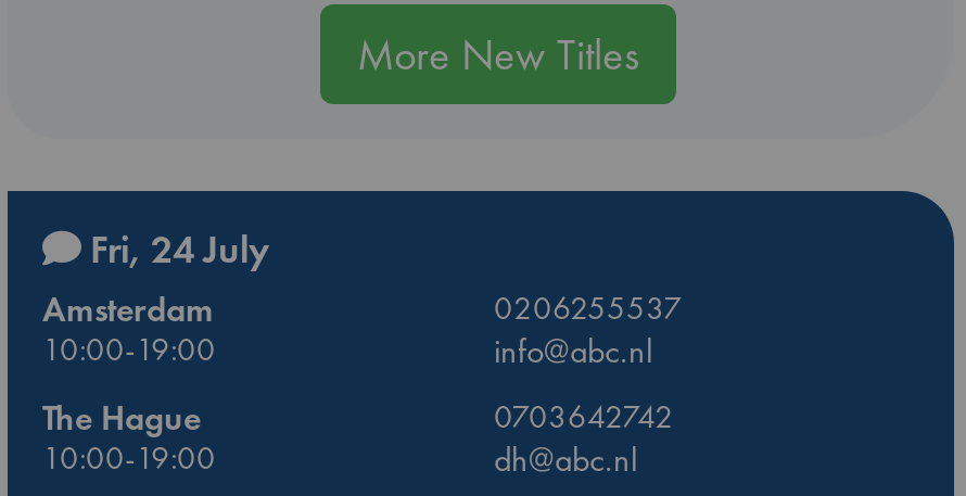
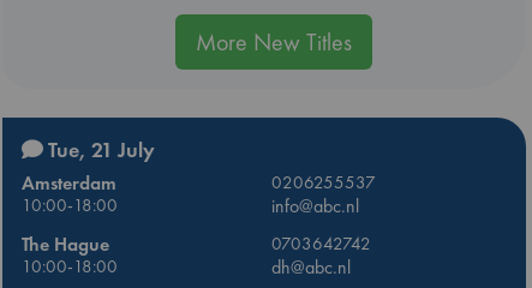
[81,223,270,273] Fri, 24 July -> [43,136,155,163] Tue, 21 July
[42,327,216,371] 10:00-19:00 -> [22,193,118,217] 10:00-18:00
[42,437,216,481] 10:00-19:00 -> [22,254,118,278] 10:00-18:00

